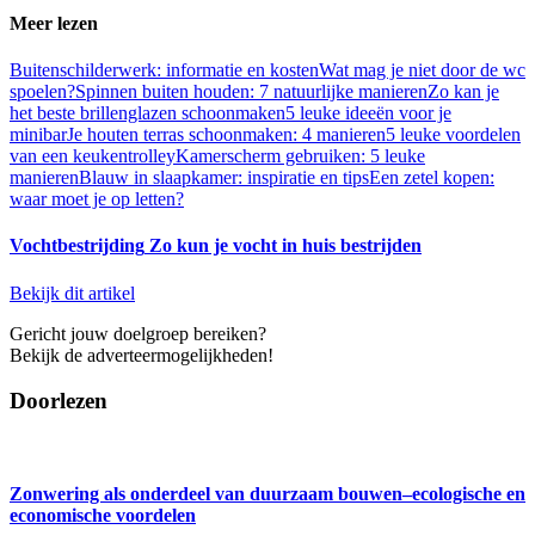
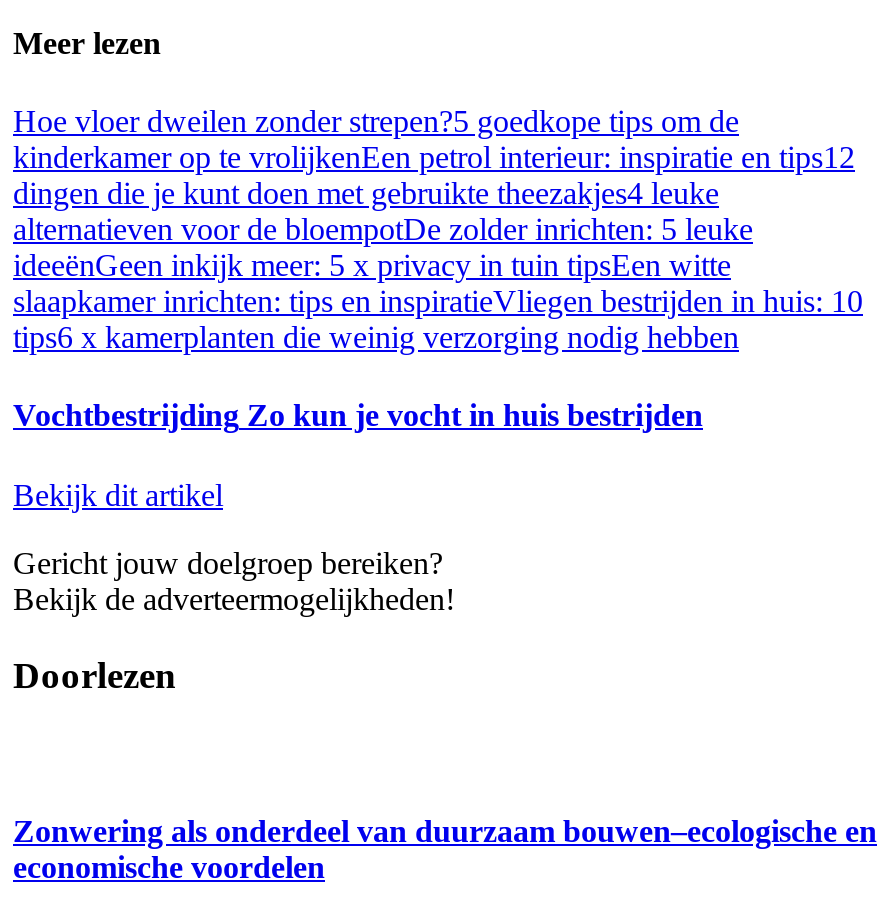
[10,60,525,209] Buitenschilderwerk: informatie en kostenWat mag je niet door de wc | spoelen?Spinnen buiten houden: 7 natuurlijke manierenZo kan je | het beste brillenglazen schoonmaken5 leuke ideeën voor je | minibarJe houten terras schoonmaken: 4 manieren5 leuke voordelen | van een keukentrolleyKamerscherm gebruiken: 5 leuke | manierenBlauw in slaapkamer: inspiratie en tipsEen zetel kopen: | waar moet je op letten? -> [13,104,863,354] Hoe vloer dweilen zonder strepen?5 goedkope tips om de | kinderkamer op te vrolijkenEen petrol interieur: inspiratie en tips12 | dingen die je kunt doen met gebruikte theezakjes4 leuke | alternatieven voor de bloempotDe zolder inrichten: 5 leuke | ideeënGeen inkijk meer: 5 x privacy in tuin tipsEen witte | slaapkamer inrichten: tips en inspiratieVliegen bestrijden in huis: 10 | tips6 x kamerplanten die weinig verzorging nodig hebben

